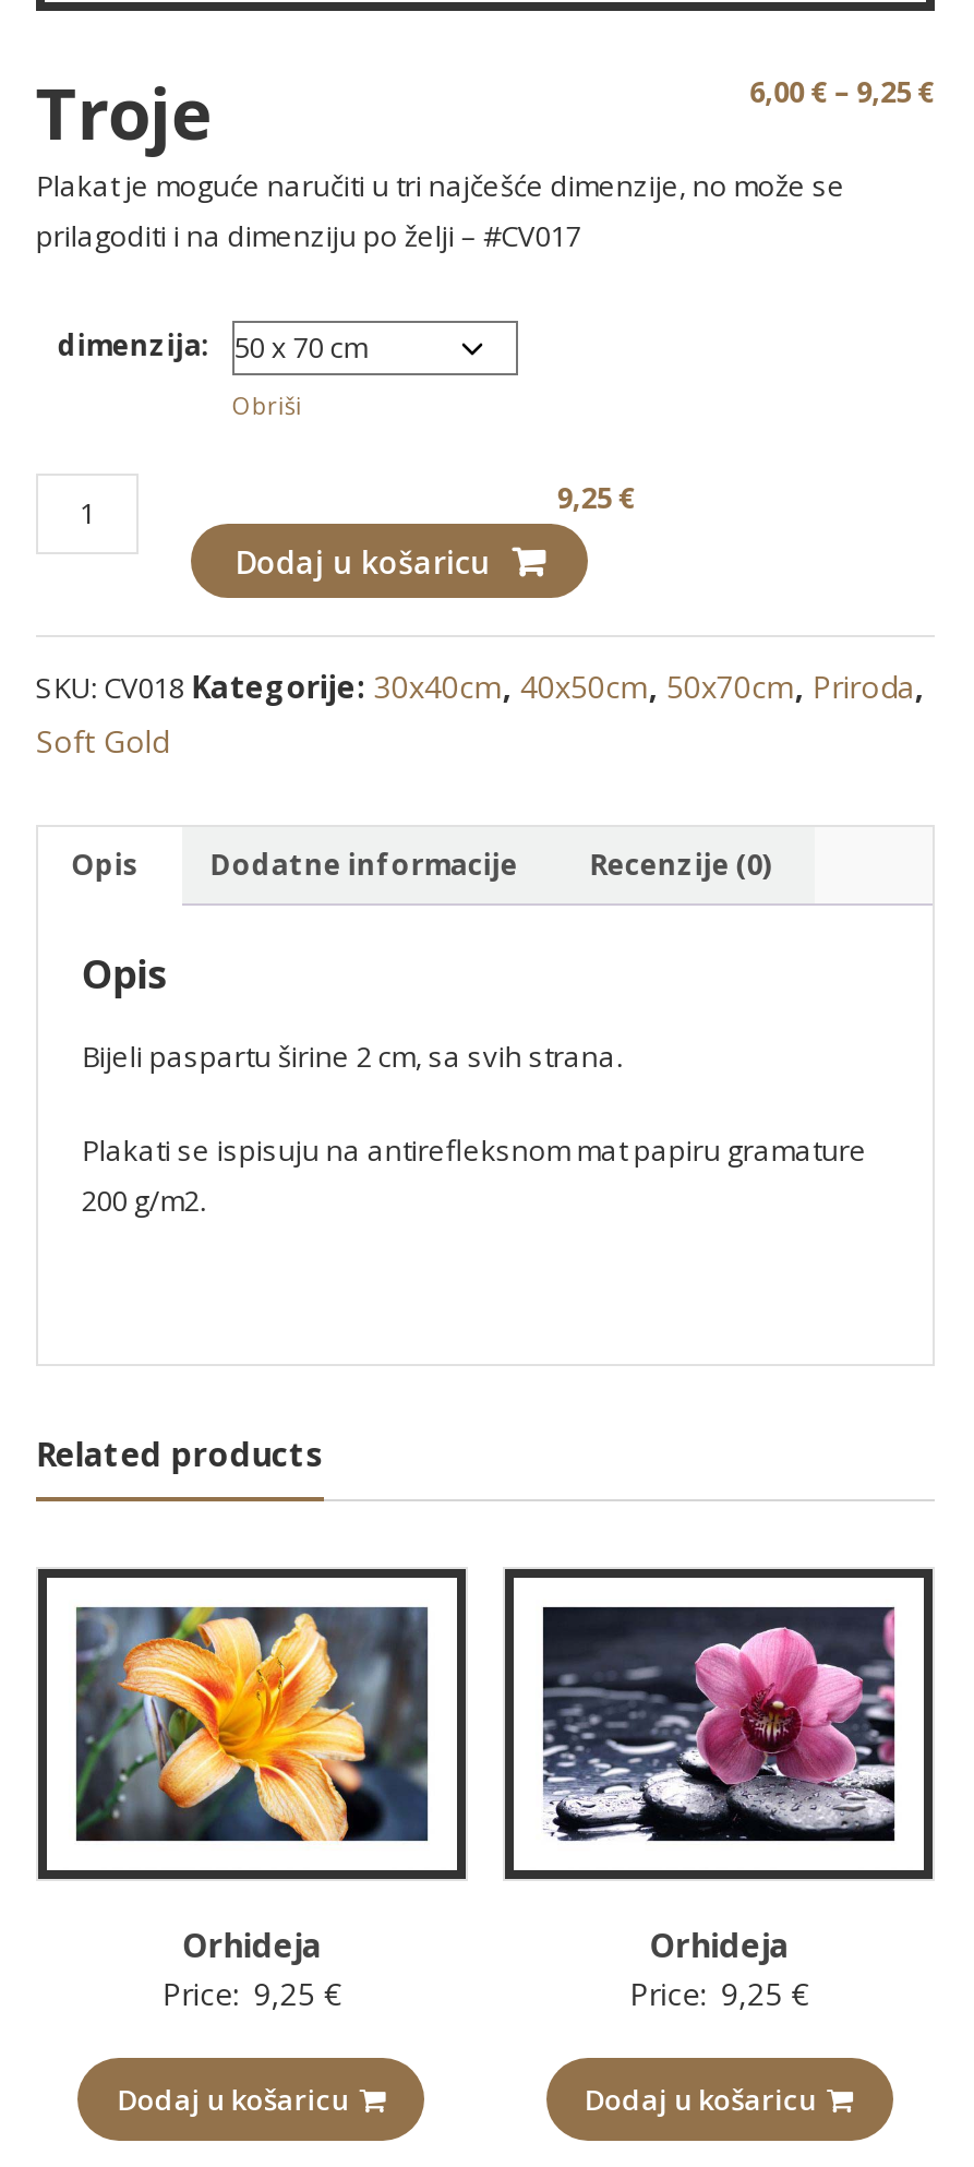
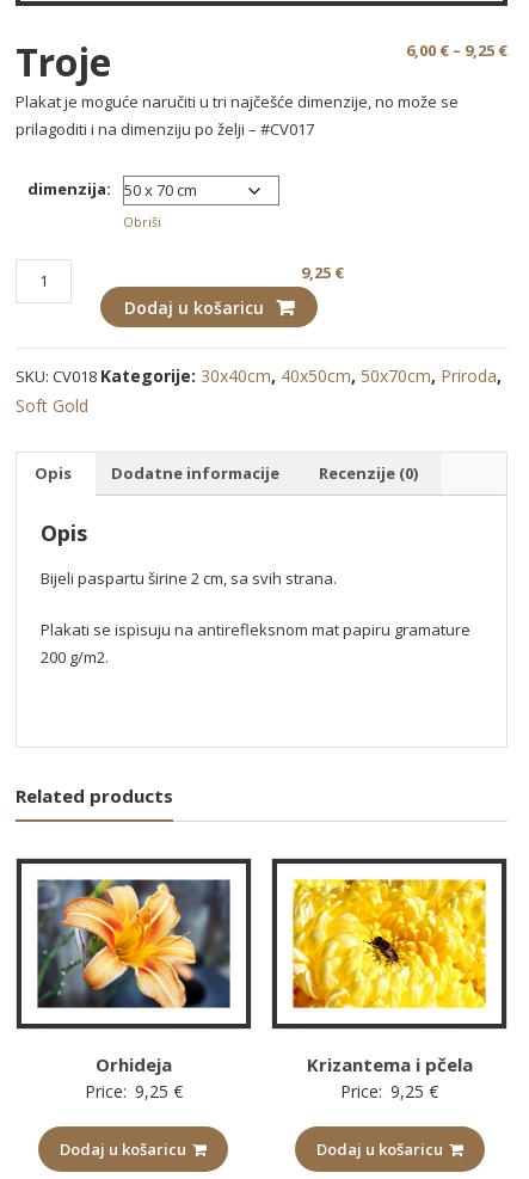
[540,1604,898,1967] [image] | Orhideja -> [291,878,487,1077] [image] | Krizantema i pčela

